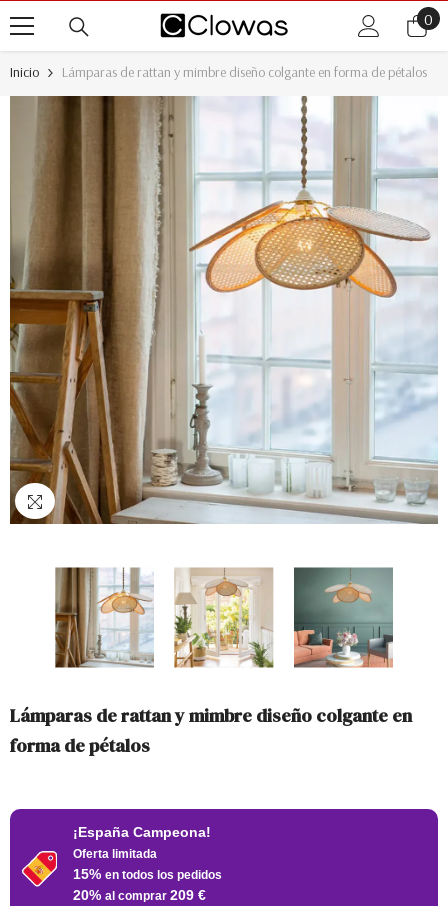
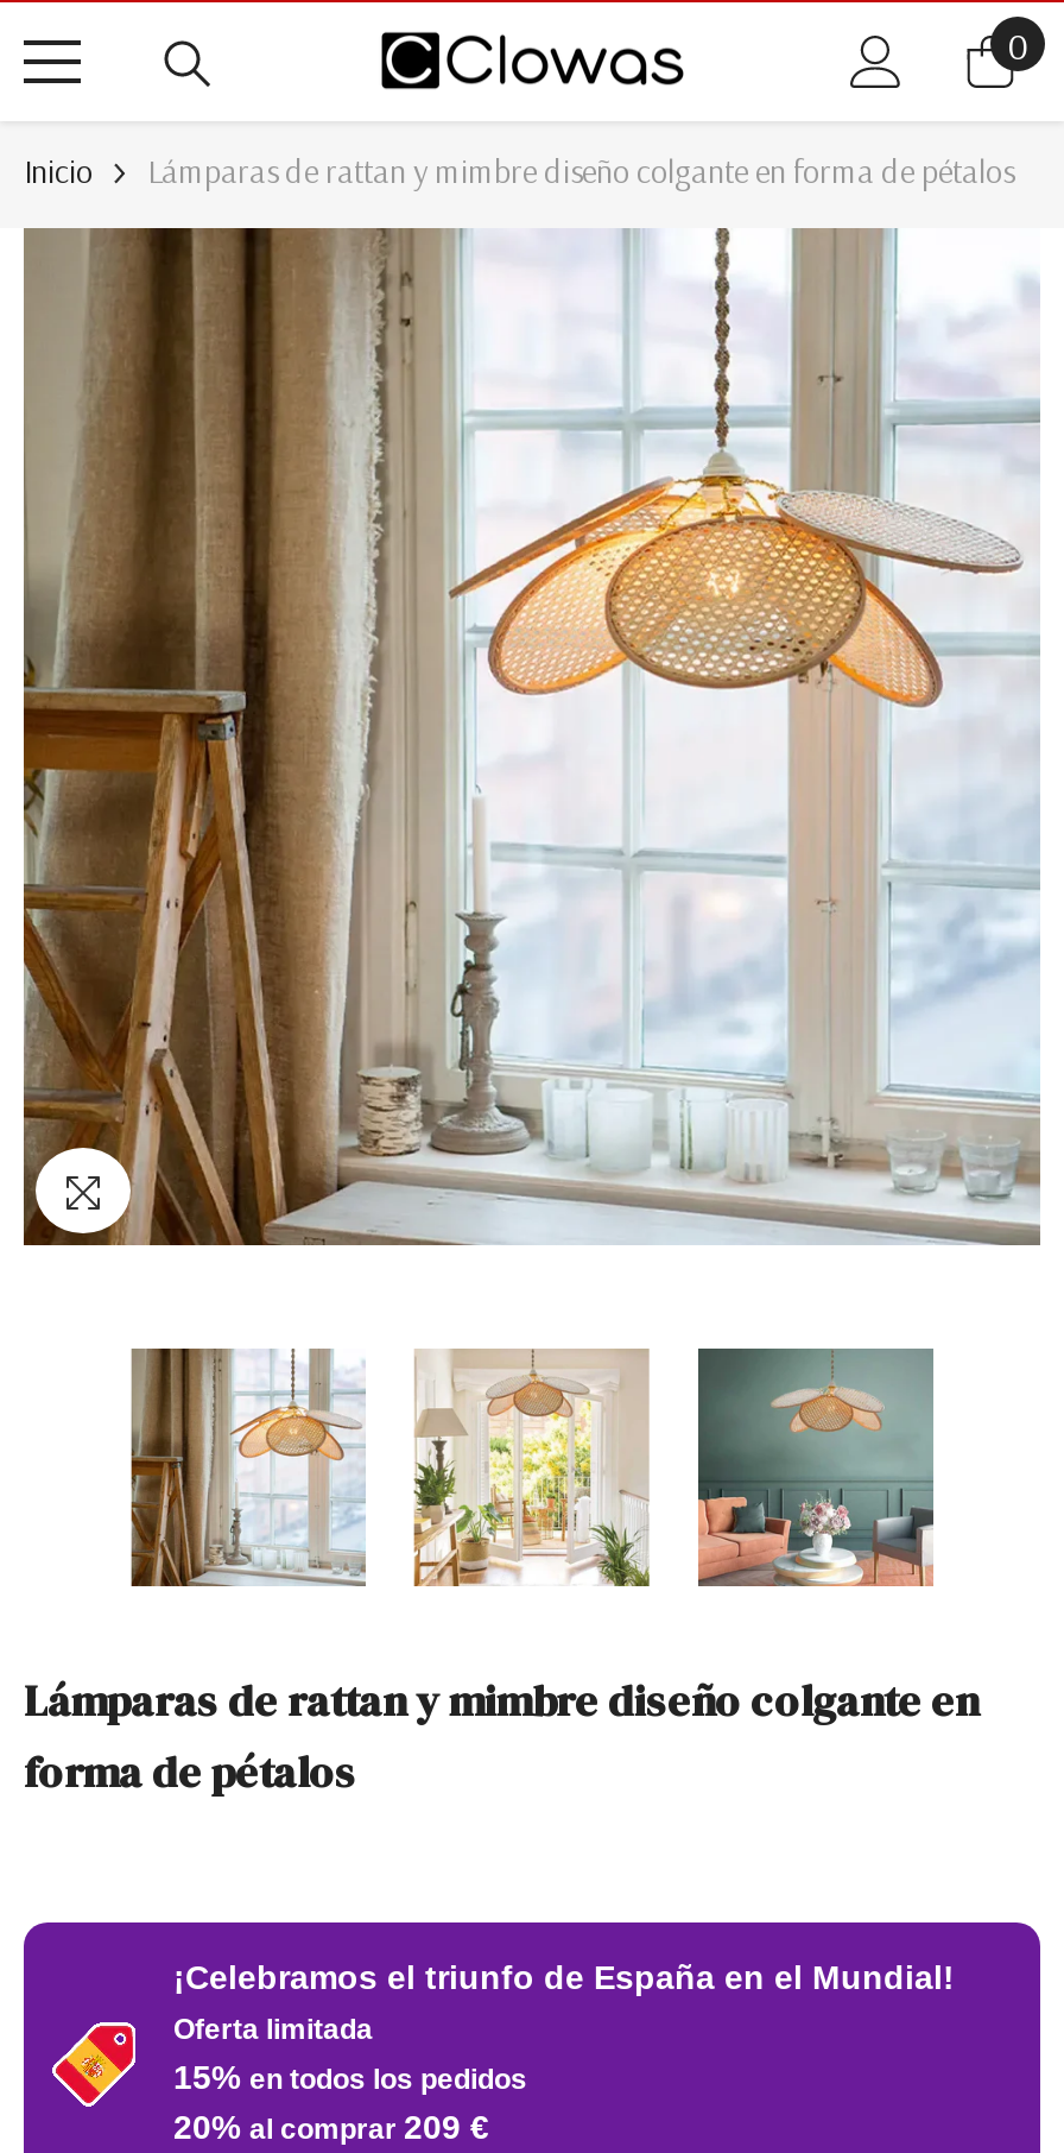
[73,824,211,840] ¡España Campeona! -> [173,1958,955,1996] ¡Celebramos el triunfo de España en el Mundial!

